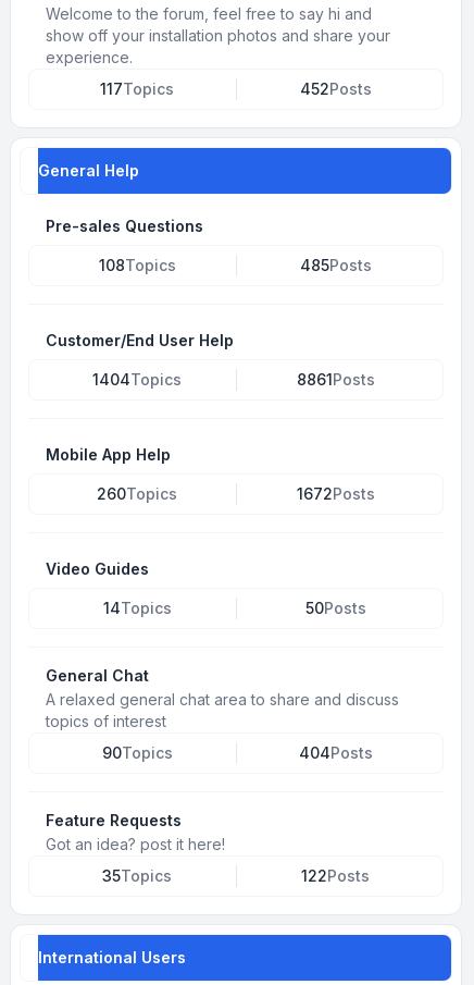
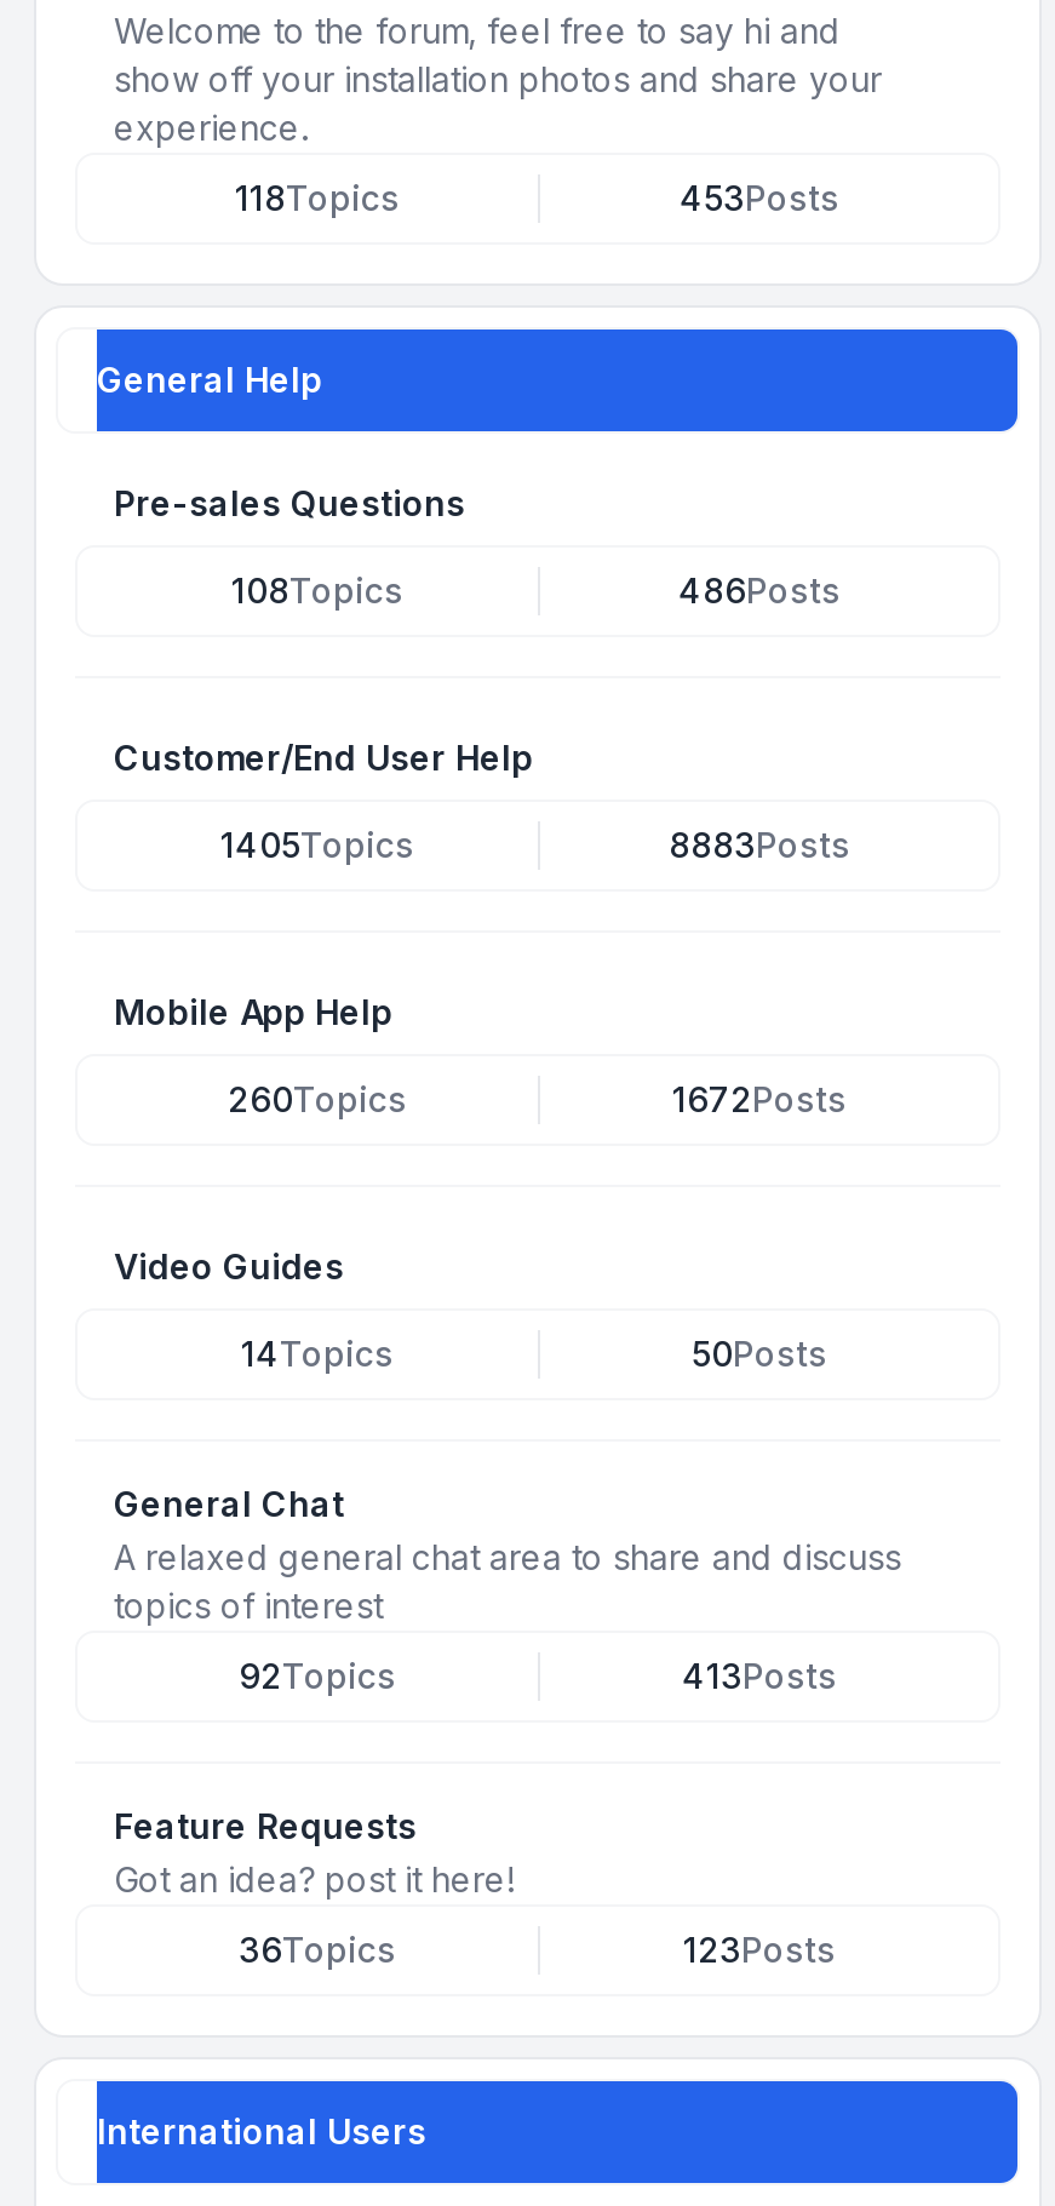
[100,79,174,98] 117Topics -> [235,177,400,218] 118Topics
[300,79,371,98] 452Posts -> [680,177,839,218] 453Posts
[300,256,371,274] 485Posts -> [678,569,841,610] 486Posts
[92,370,182,388] 1404Topics -> [220,824,414,865] 1405Topics
[296,370,375,388] 8861Posts -> [669,824,850,865] 8883Posts
[102,743,172,762] 90Topics -> [239,1655,396,1696] 92Topics
[298,743,372,762] 404Posts -> [682,1655,837,1696] 413Posts
[102,866,172,885] 35Topics -> [239,1928,396,1970] 36Topics
[301,866,370,885] 122Posts -> [683,1928,836,1970] 123Posts

